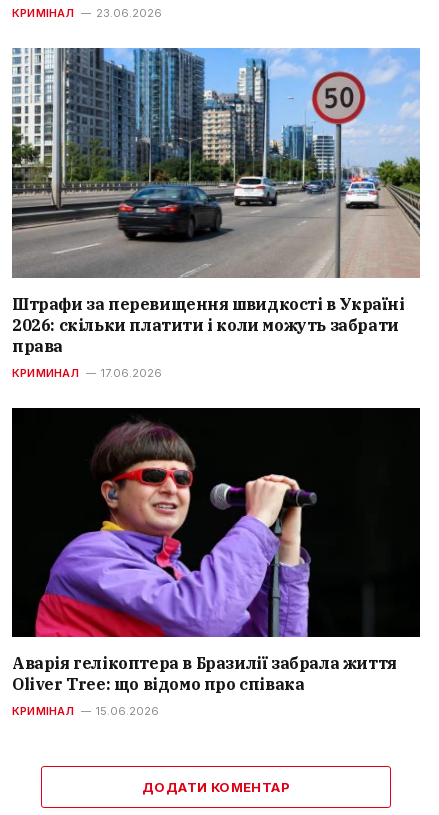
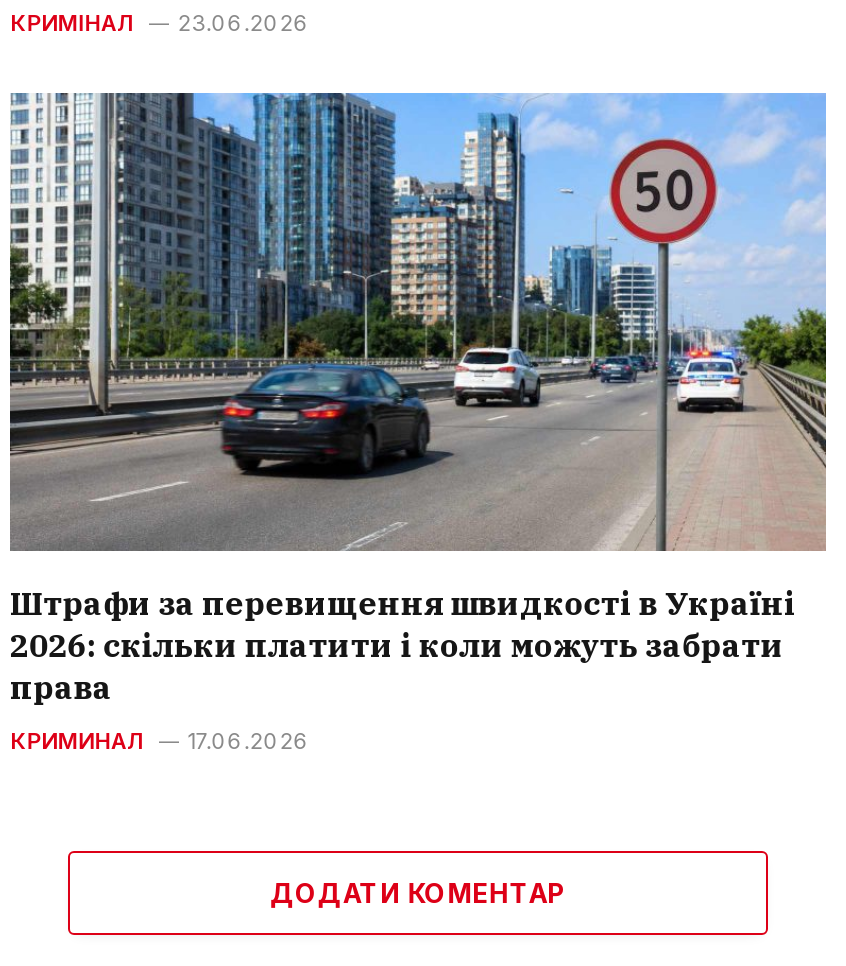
[11,407,421,718] [image] | Аварія гелікоптера в Бразилії забрала життя | Oliver Tree: що відомо про співака | КРИМІНАЛ | 15.06.2026 -> none

